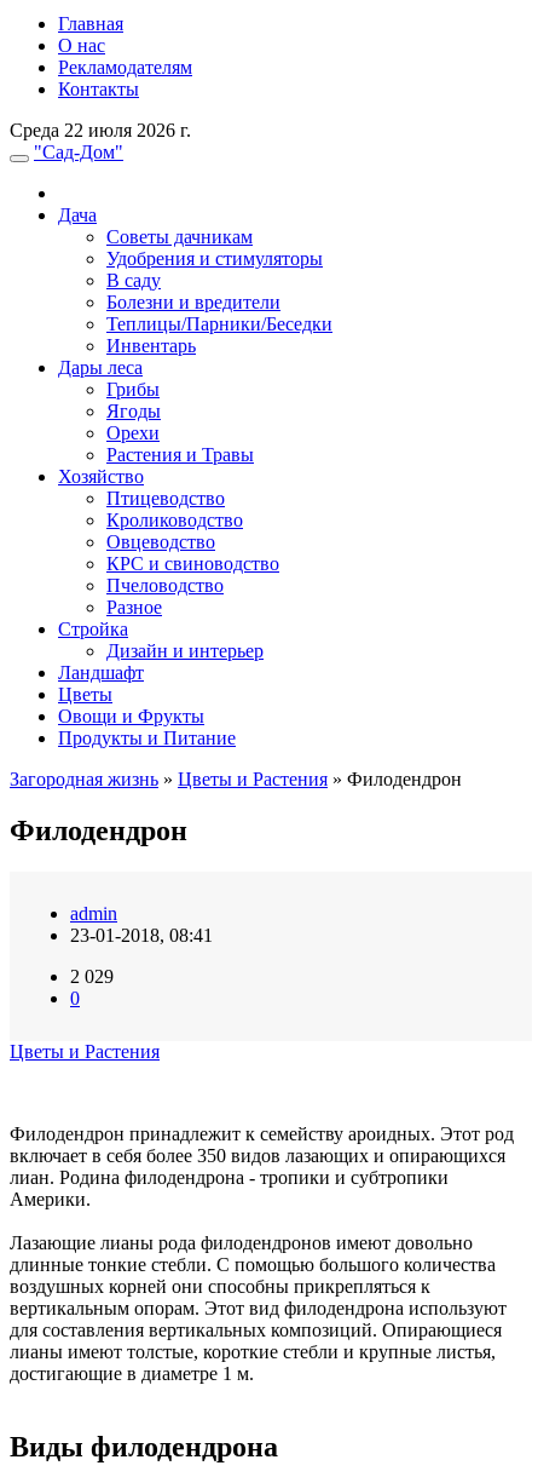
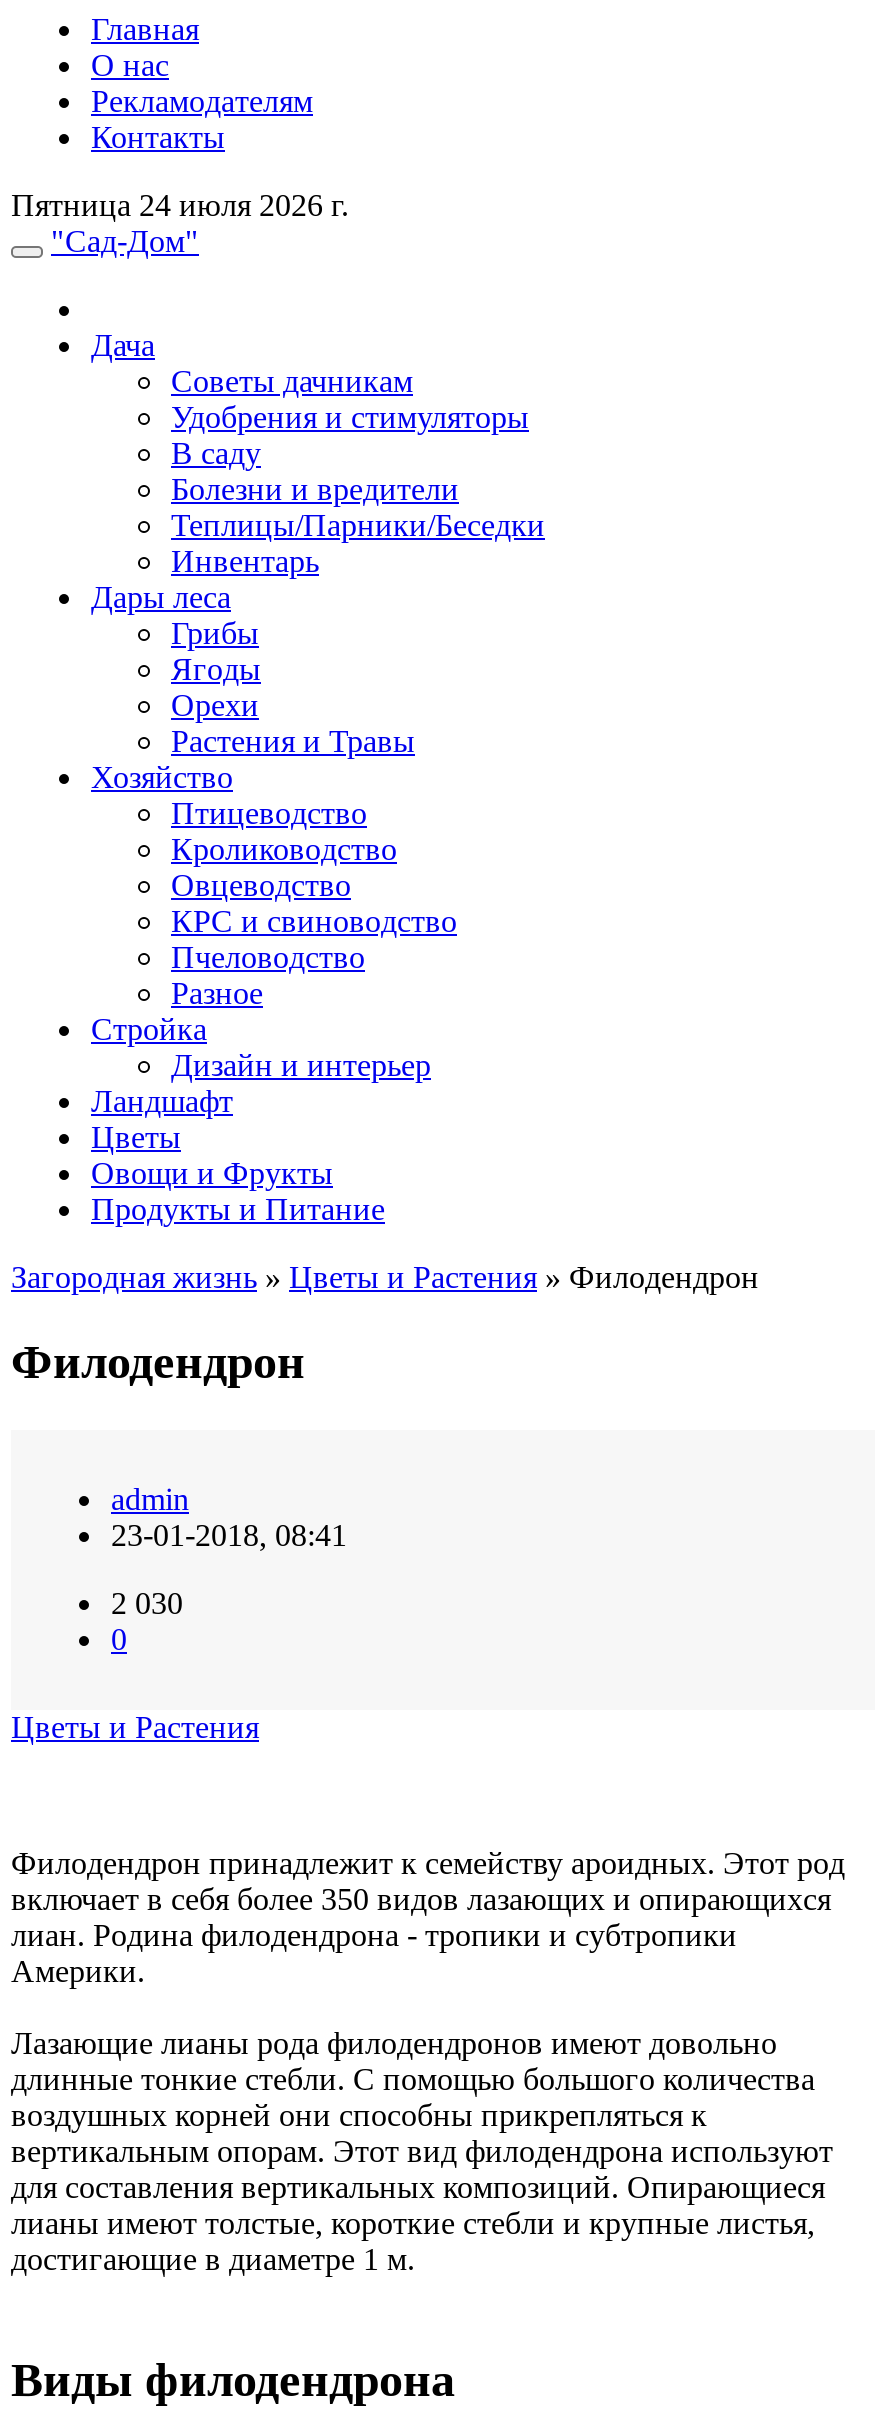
[10,120,191,140] Среда 22 июля 2026 г. -> [11,188,349,222] Пятница 24 июля 2026 г.
[70,966,114,986] 2 029 -> [111,1586,183,1620] 2 030

